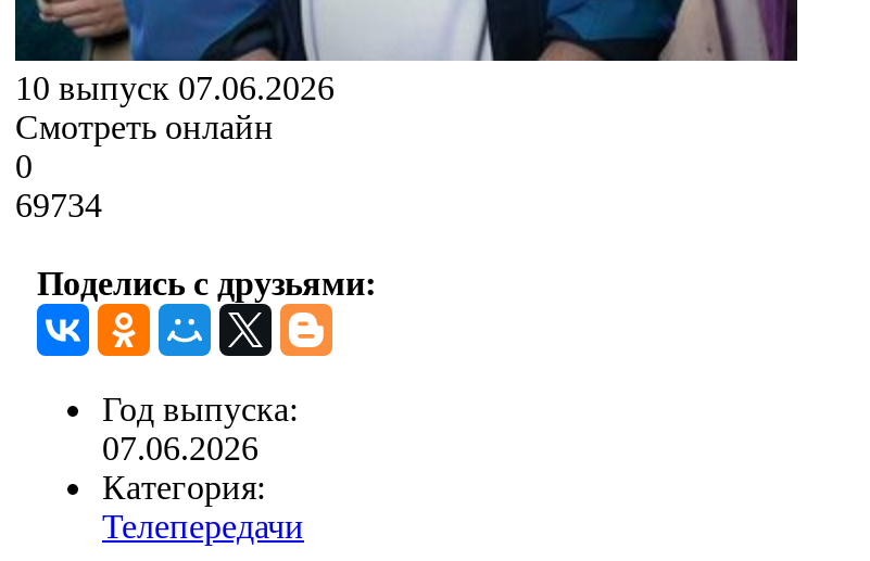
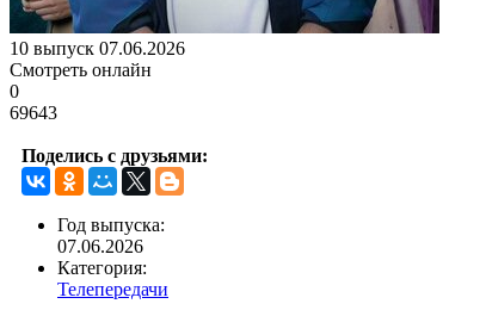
[15,186,102,223] 69734 -> [10,102,57,123] 69643

